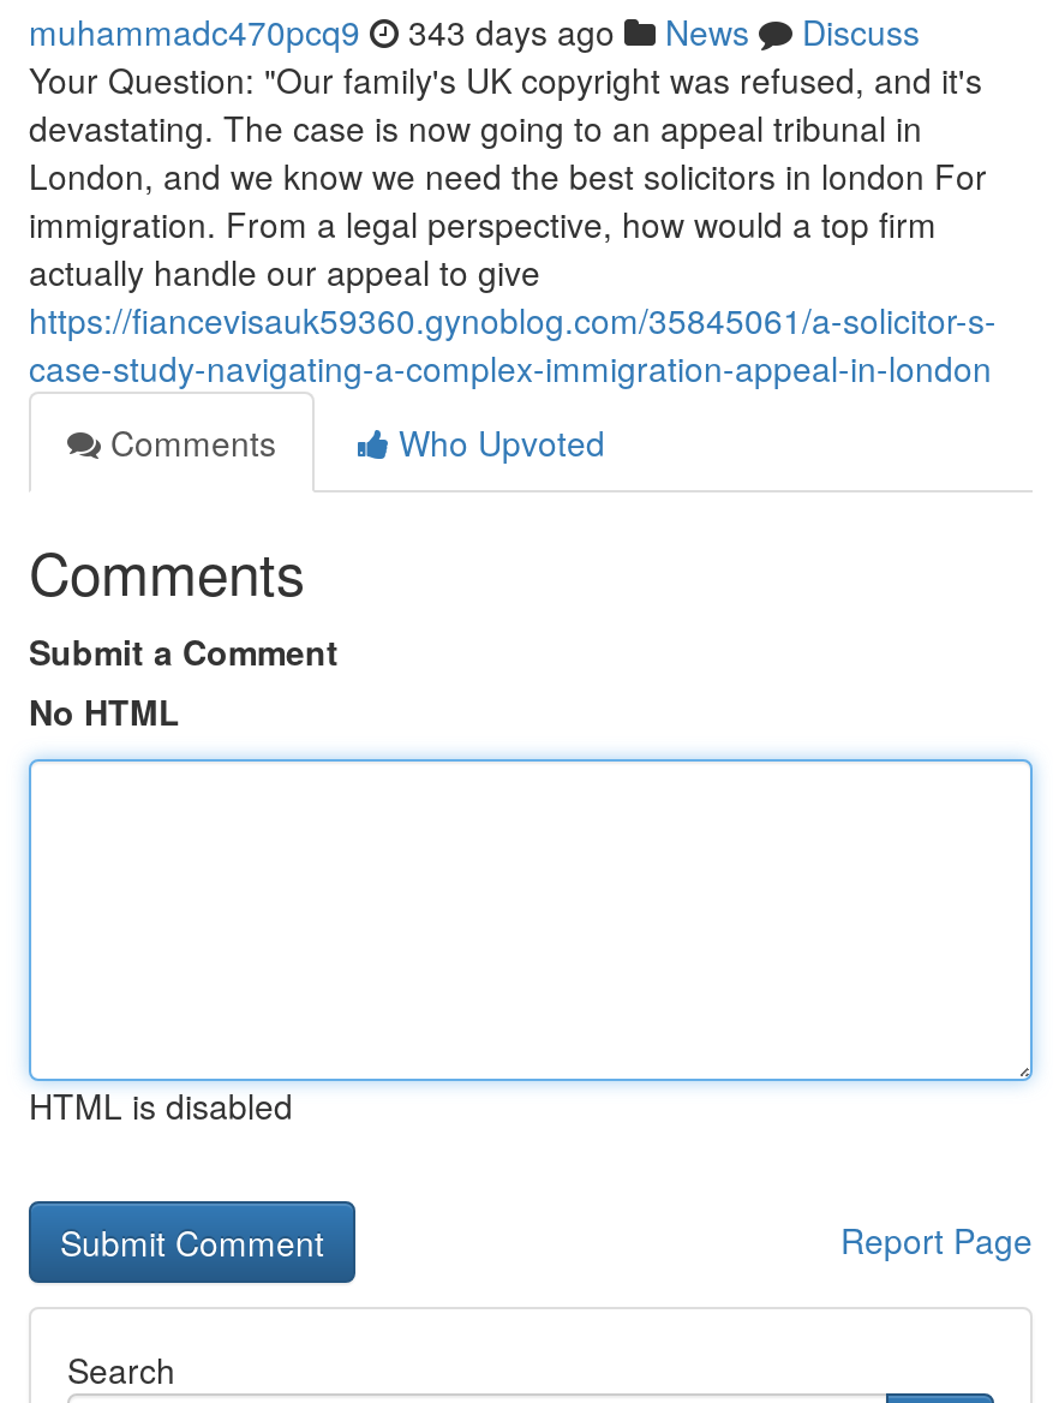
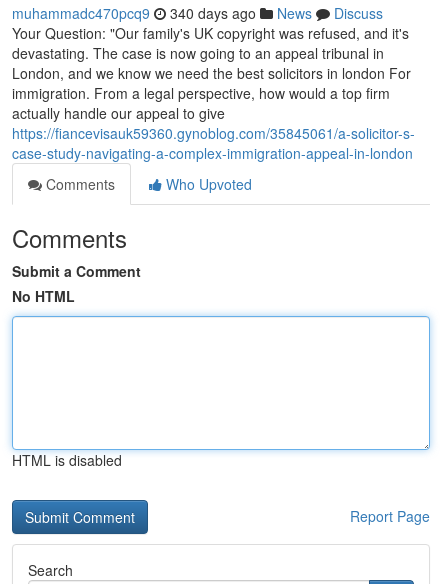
[29,7,920,55] muhammadc470pcq9 343 days ago News Discuss -> [12,3,383,23] muhammadc470pcq9 340 days ago News Discuss

